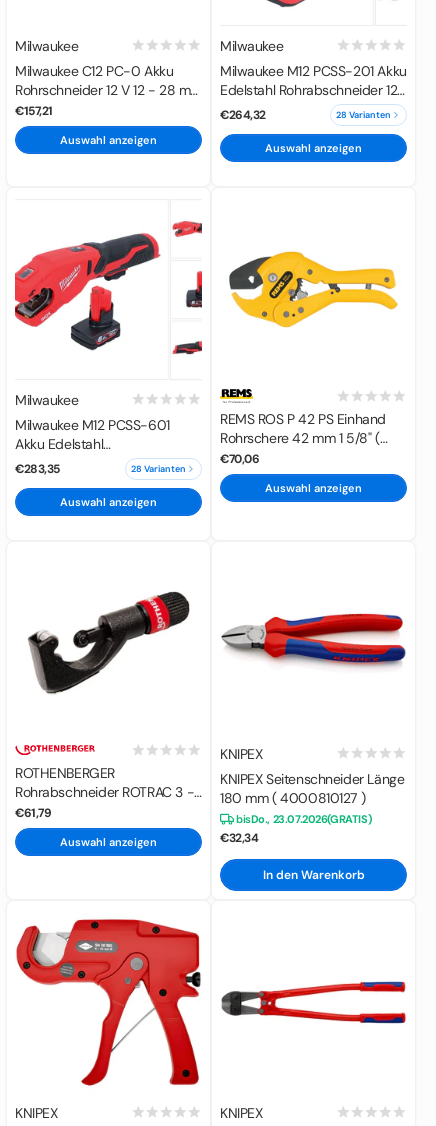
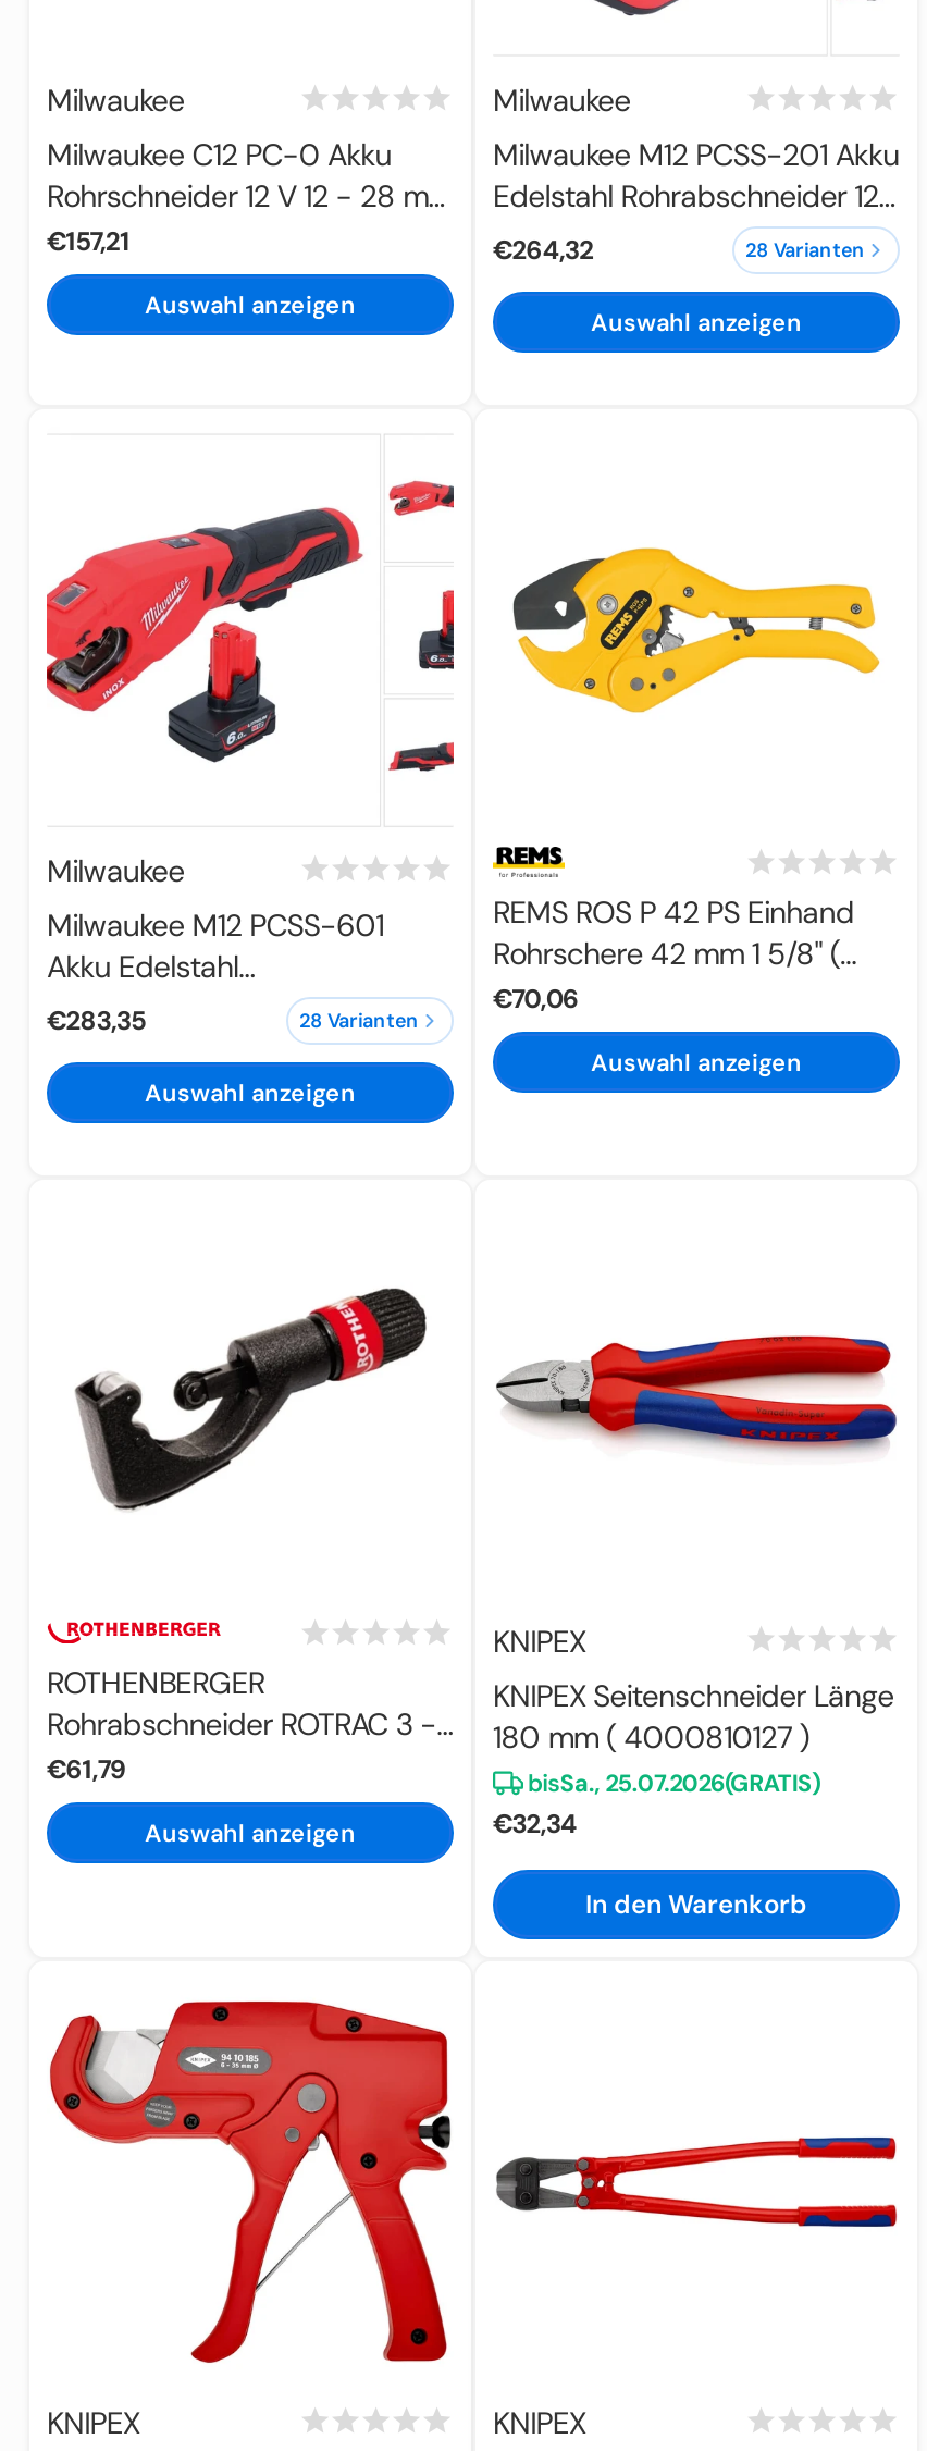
[236,812,371,826] bisDo., 23.07.2026(GRATIS) -> [528,1768,820,1798] bisSa., 25.07.2026(GRATIS)

